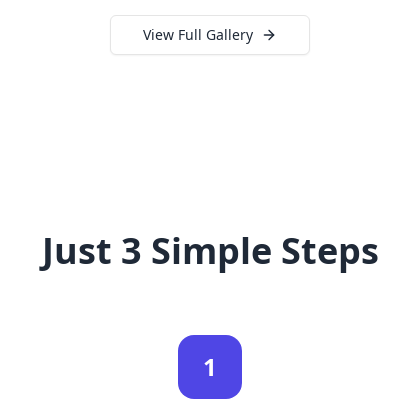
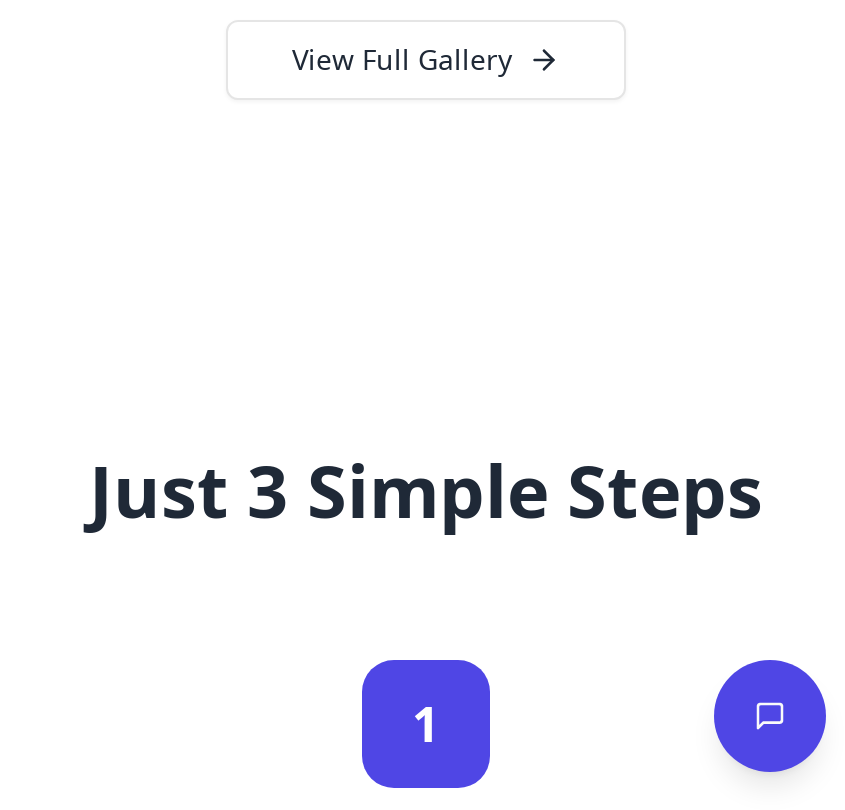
none -> [712,658,828,776] [image]

